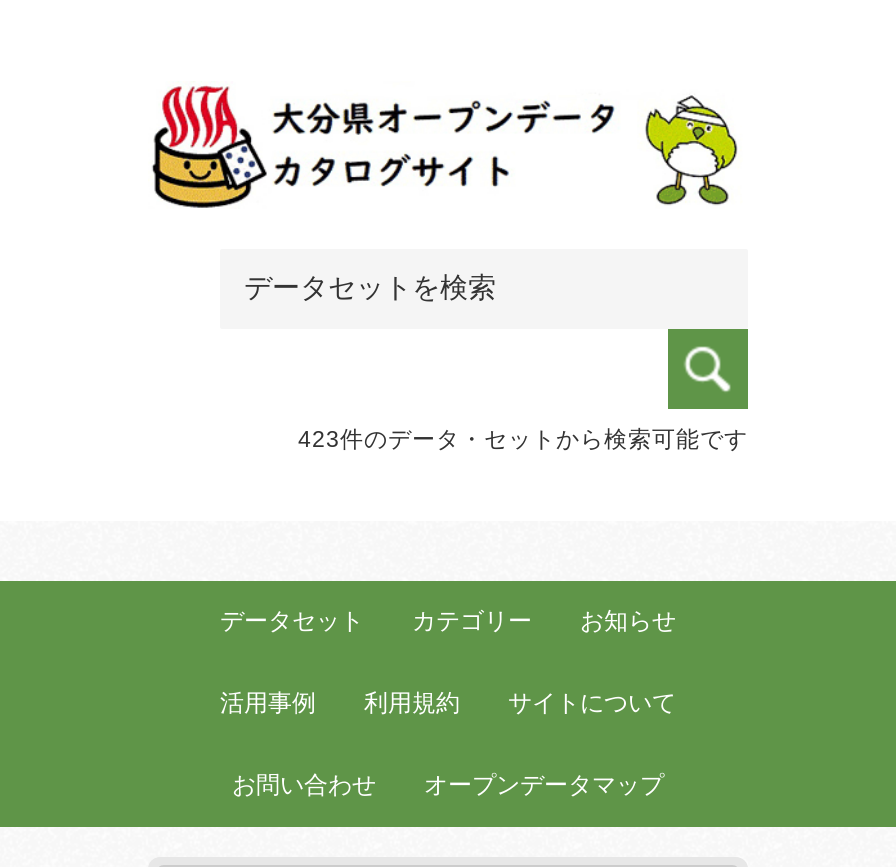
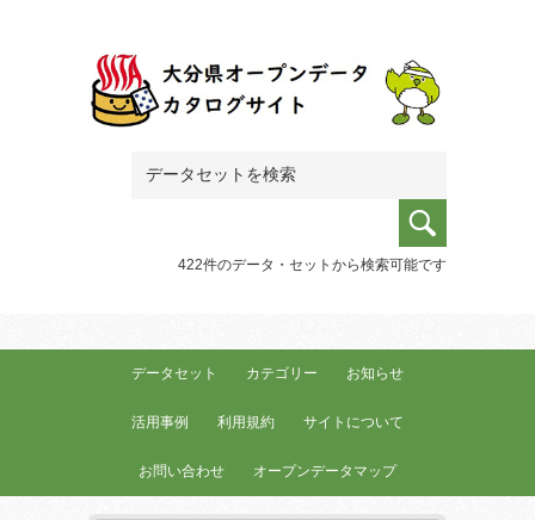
[298,426,748,452] 423件のデータ・セットから検索可能です -> [178,257,447,272] 422件のデータ・セットから検索可能です

